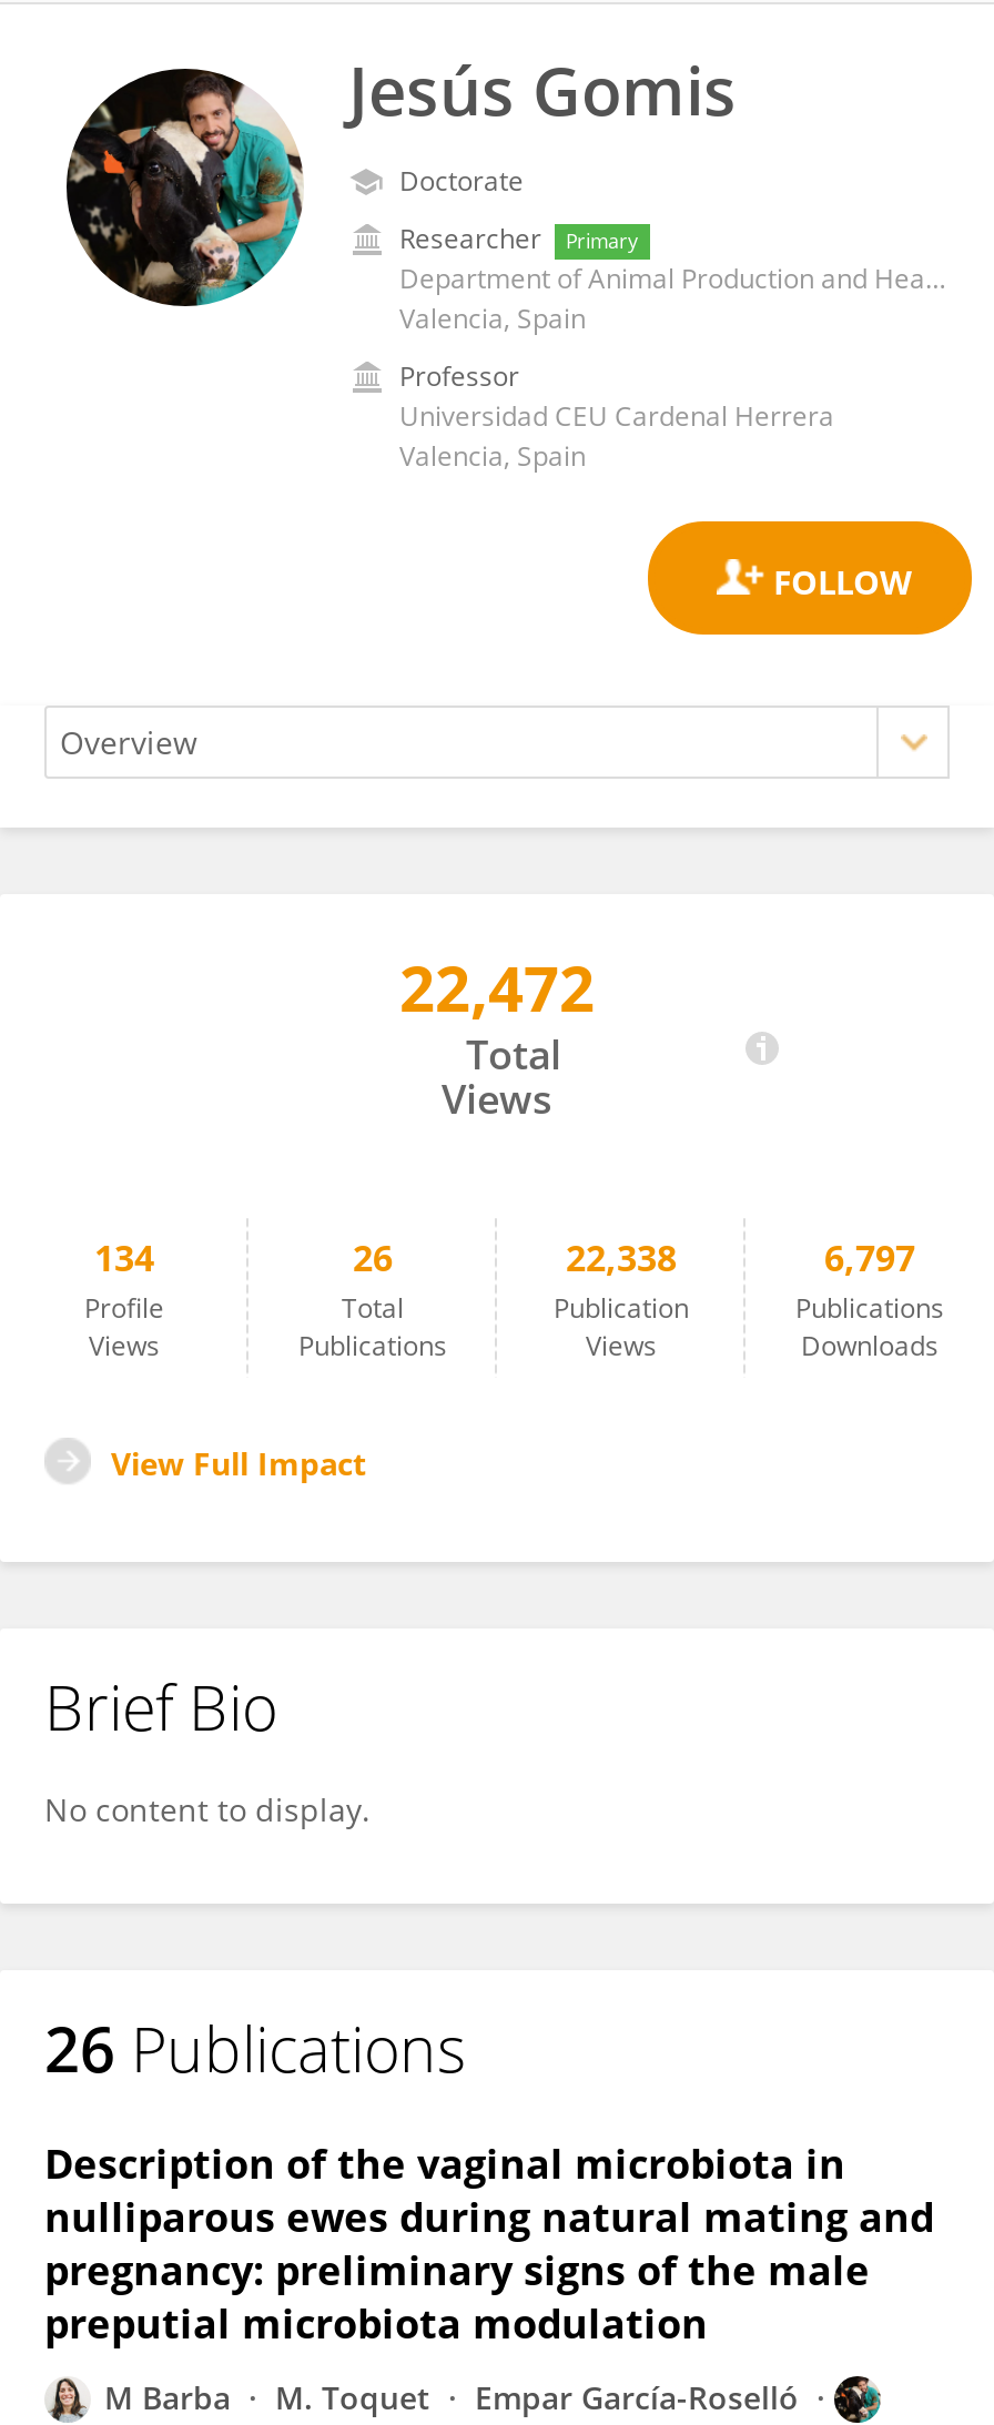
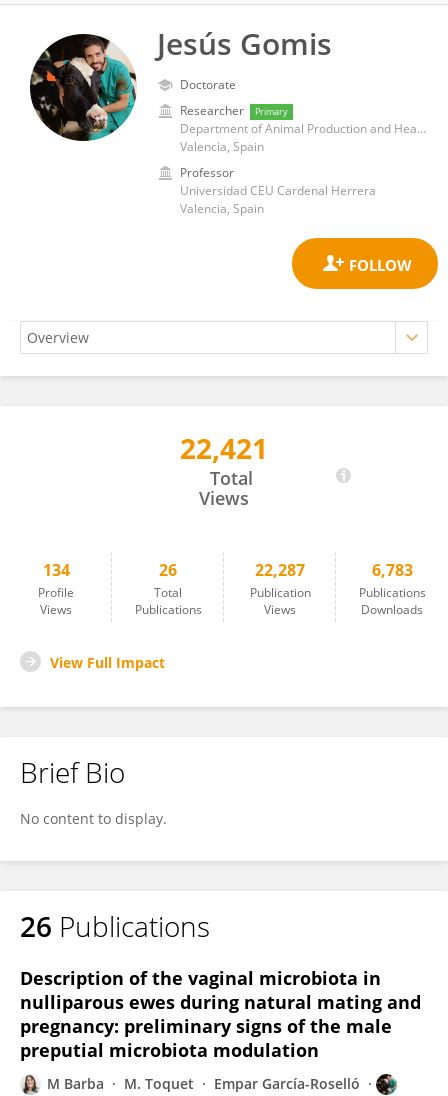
[399,945,595,1029] 22,472 -> [180,429,268,467] 22,421
[566,1234,677,1282] 22,338 -> [255,559,305,581] 22,287
[824,1234,915,1282] 6,797 -> [371,559,412,581] 6,783

